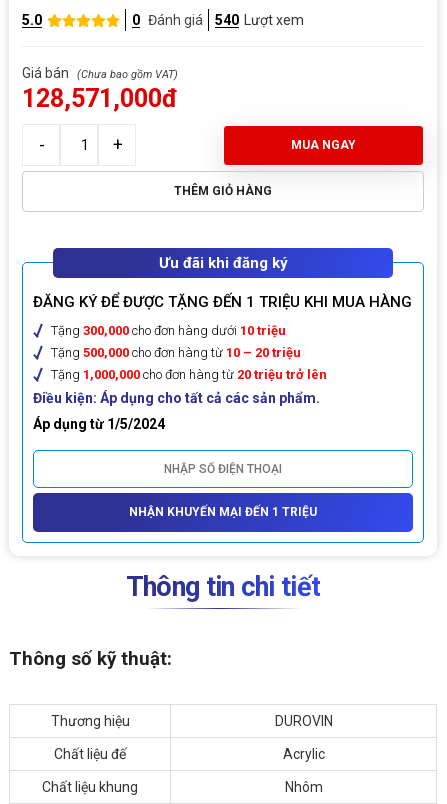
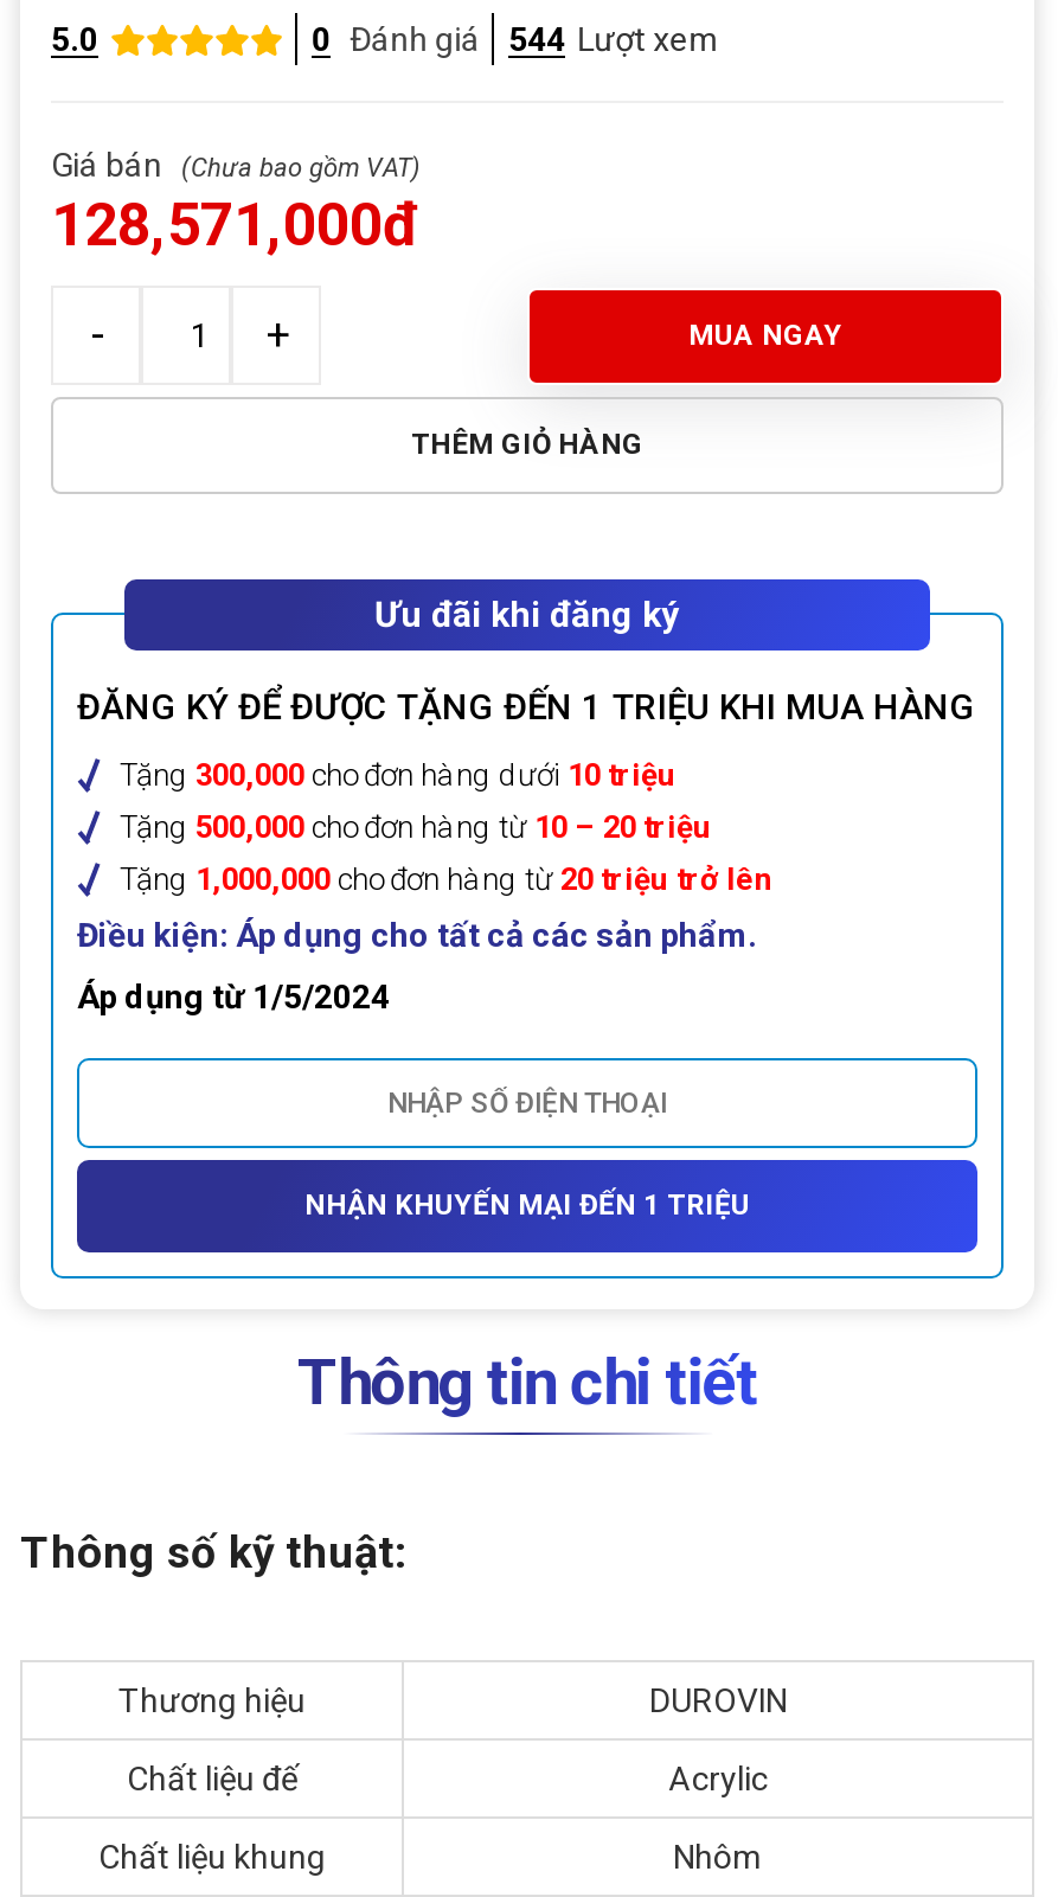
[132,12,304,28] 0 Đánh giá 540 Lượt xem -> [312,21,719,59] 0 Đánh giá 544 Lượt xem

